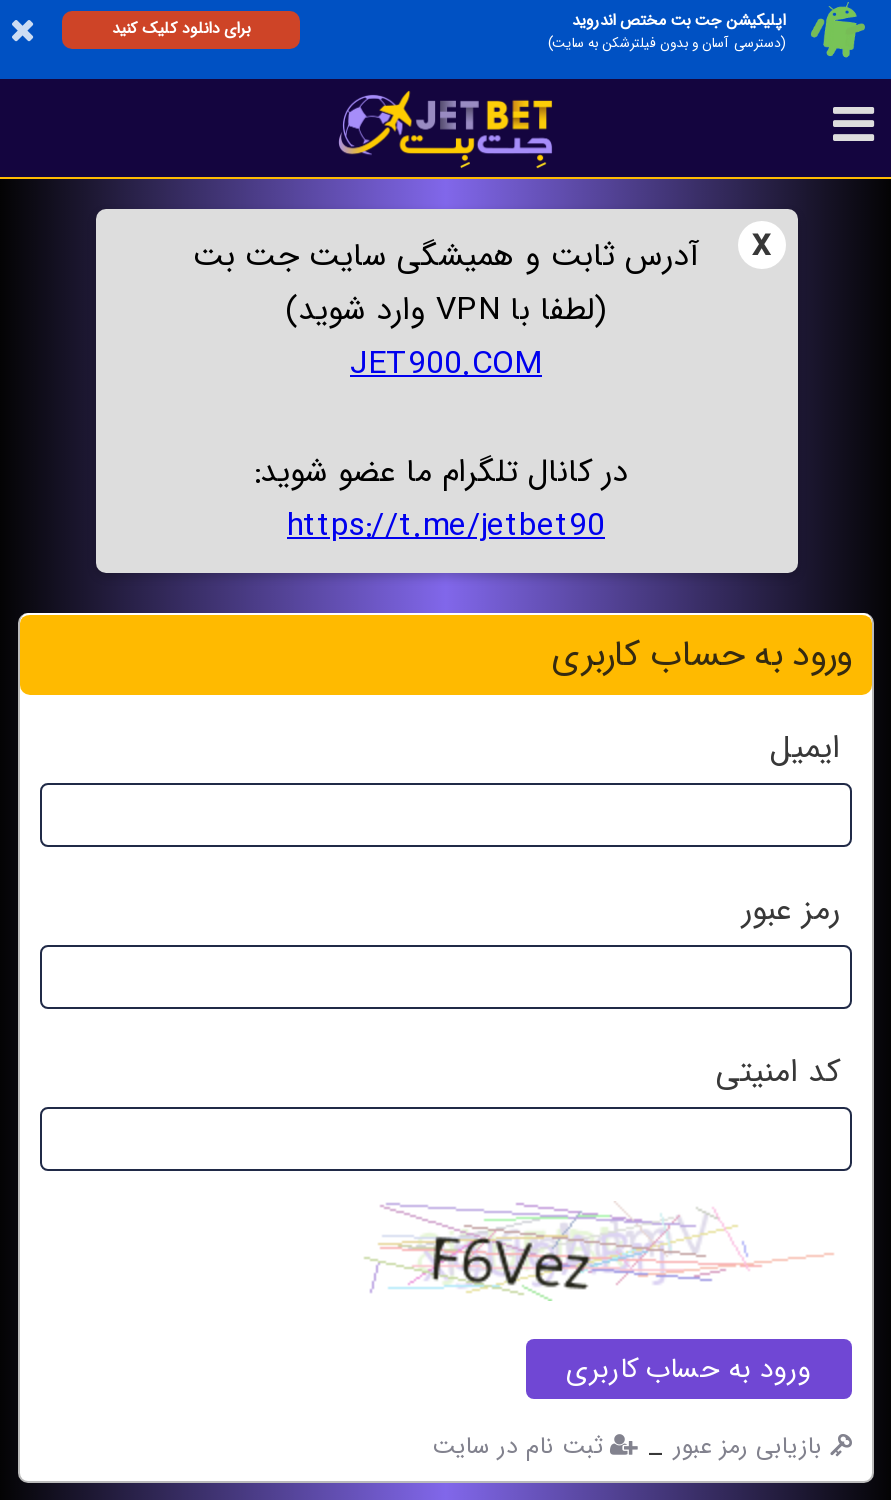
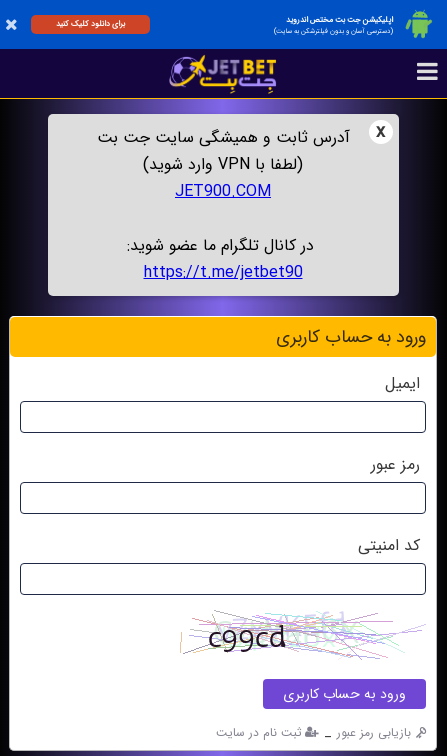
[372,1203,762,1293] [image] -> [190,613,421,659] [image]

